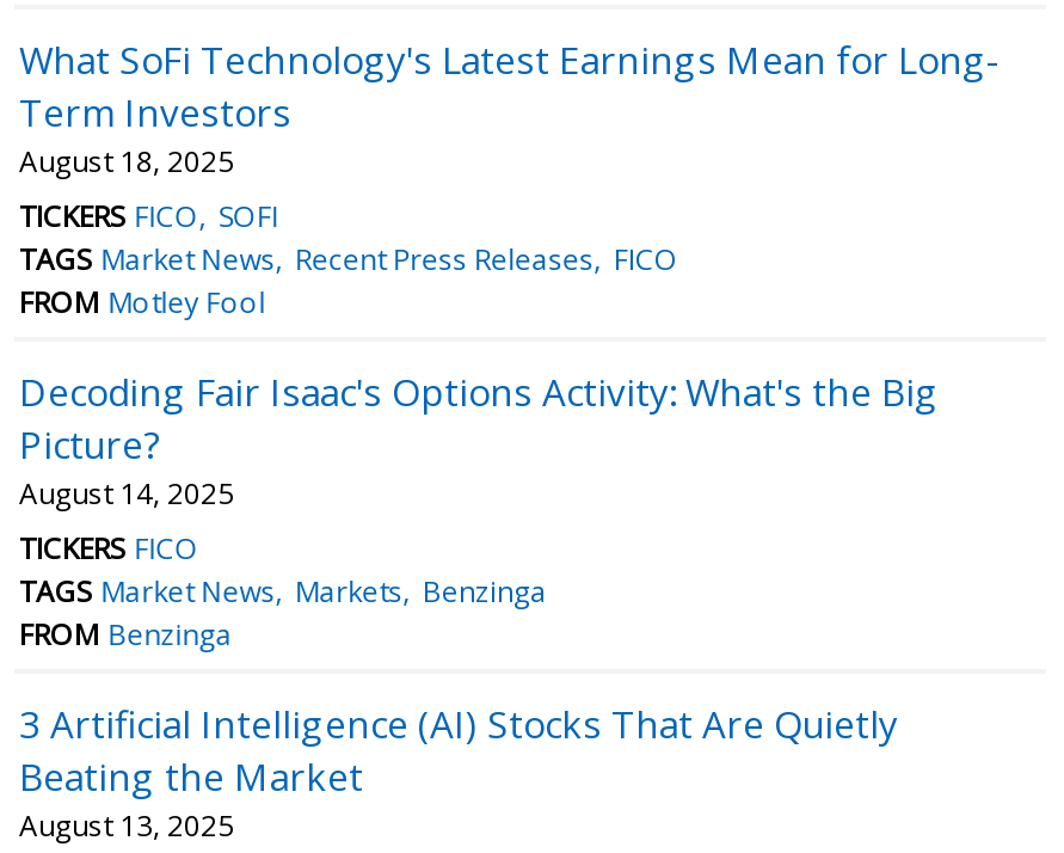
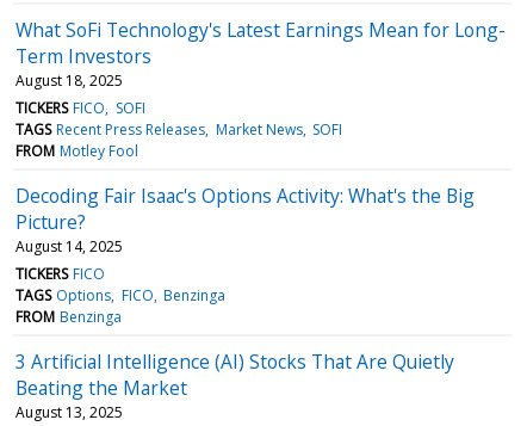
[19,238,678,279] TAGS Market News Recent Press Releases FICO -> [15,119,342,139] TAGS Recent Press Releases Market News SOFI
[19,571,547,611] TAGS Market News Markets Benzinga -> [15,285,225,305] TAGS Options FICO Benzinga

